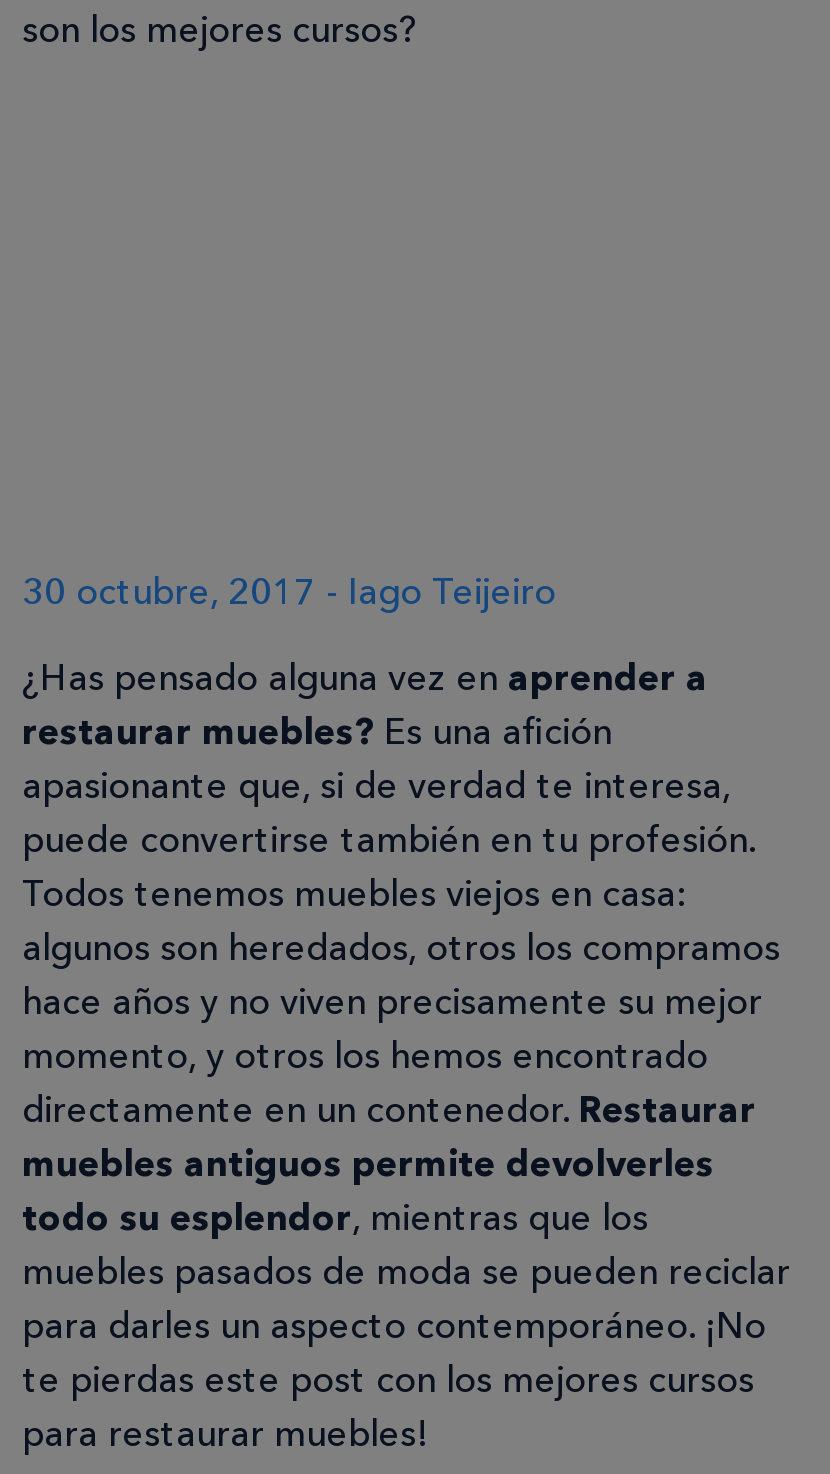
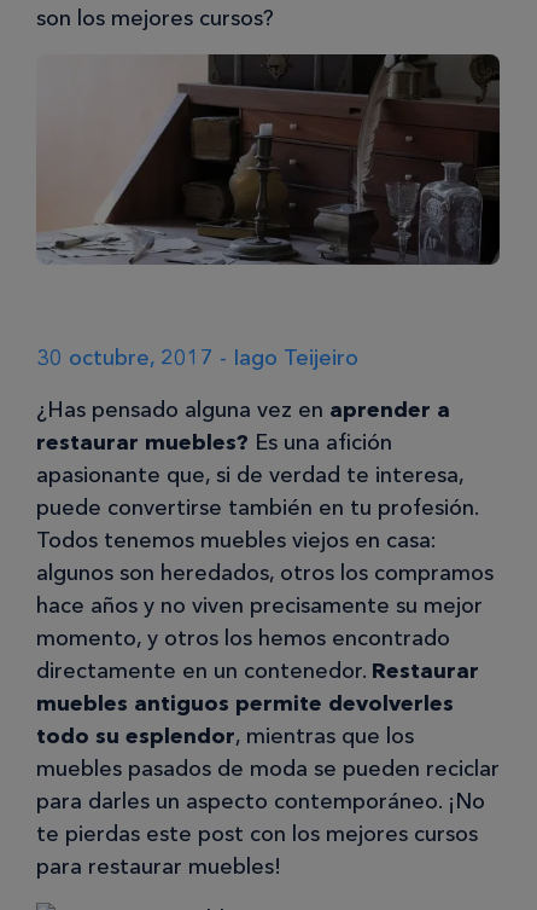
none -> [36,53,501,266] [image]

